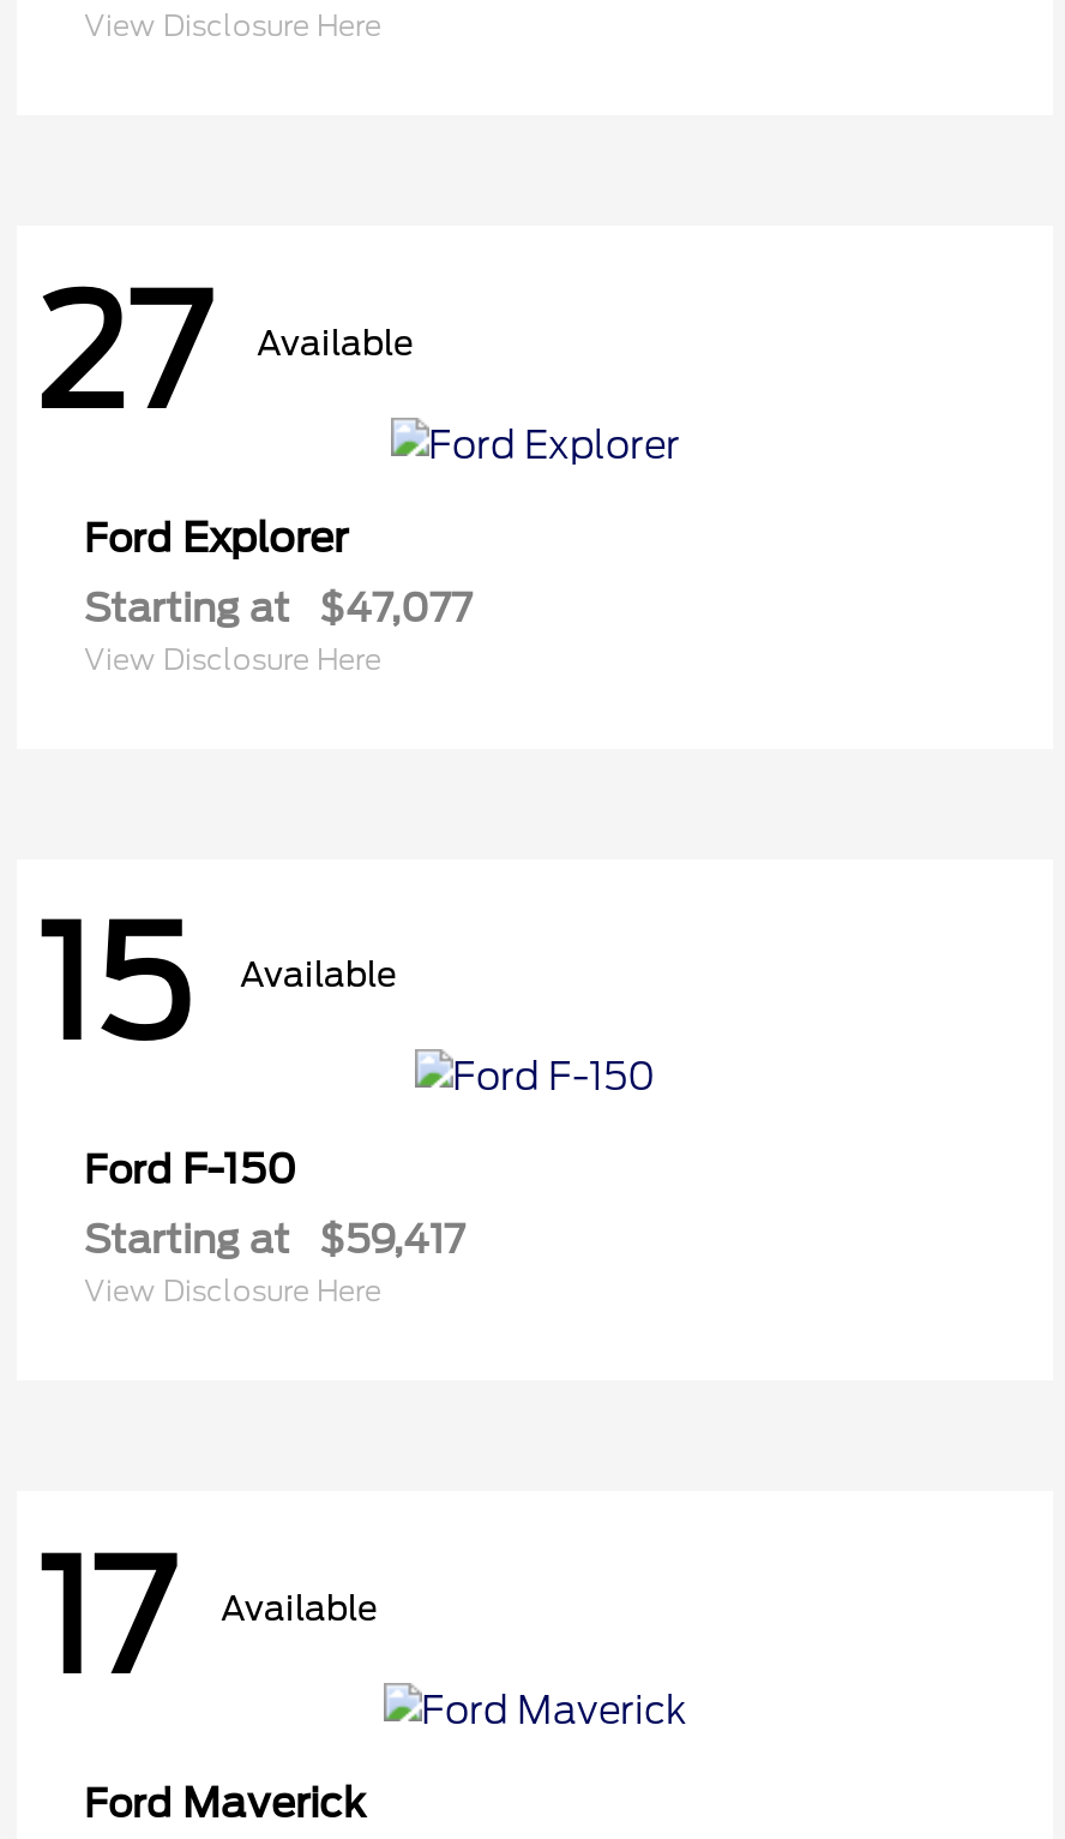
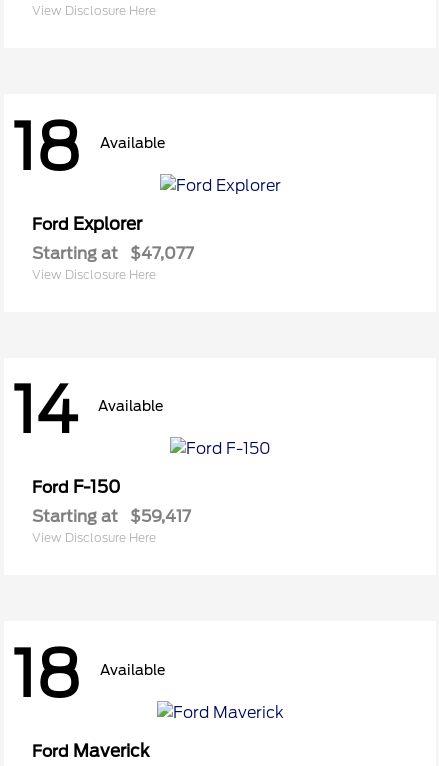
[36,261,413,444] 27 Available -> [12,109,165,185] 18 Available
[36,894,396,1077] 15 Available -> [12,372,163,448] 14 Available
[36,1527,377,1709] 17 Available -> [12,636,165,712] 18 Available

